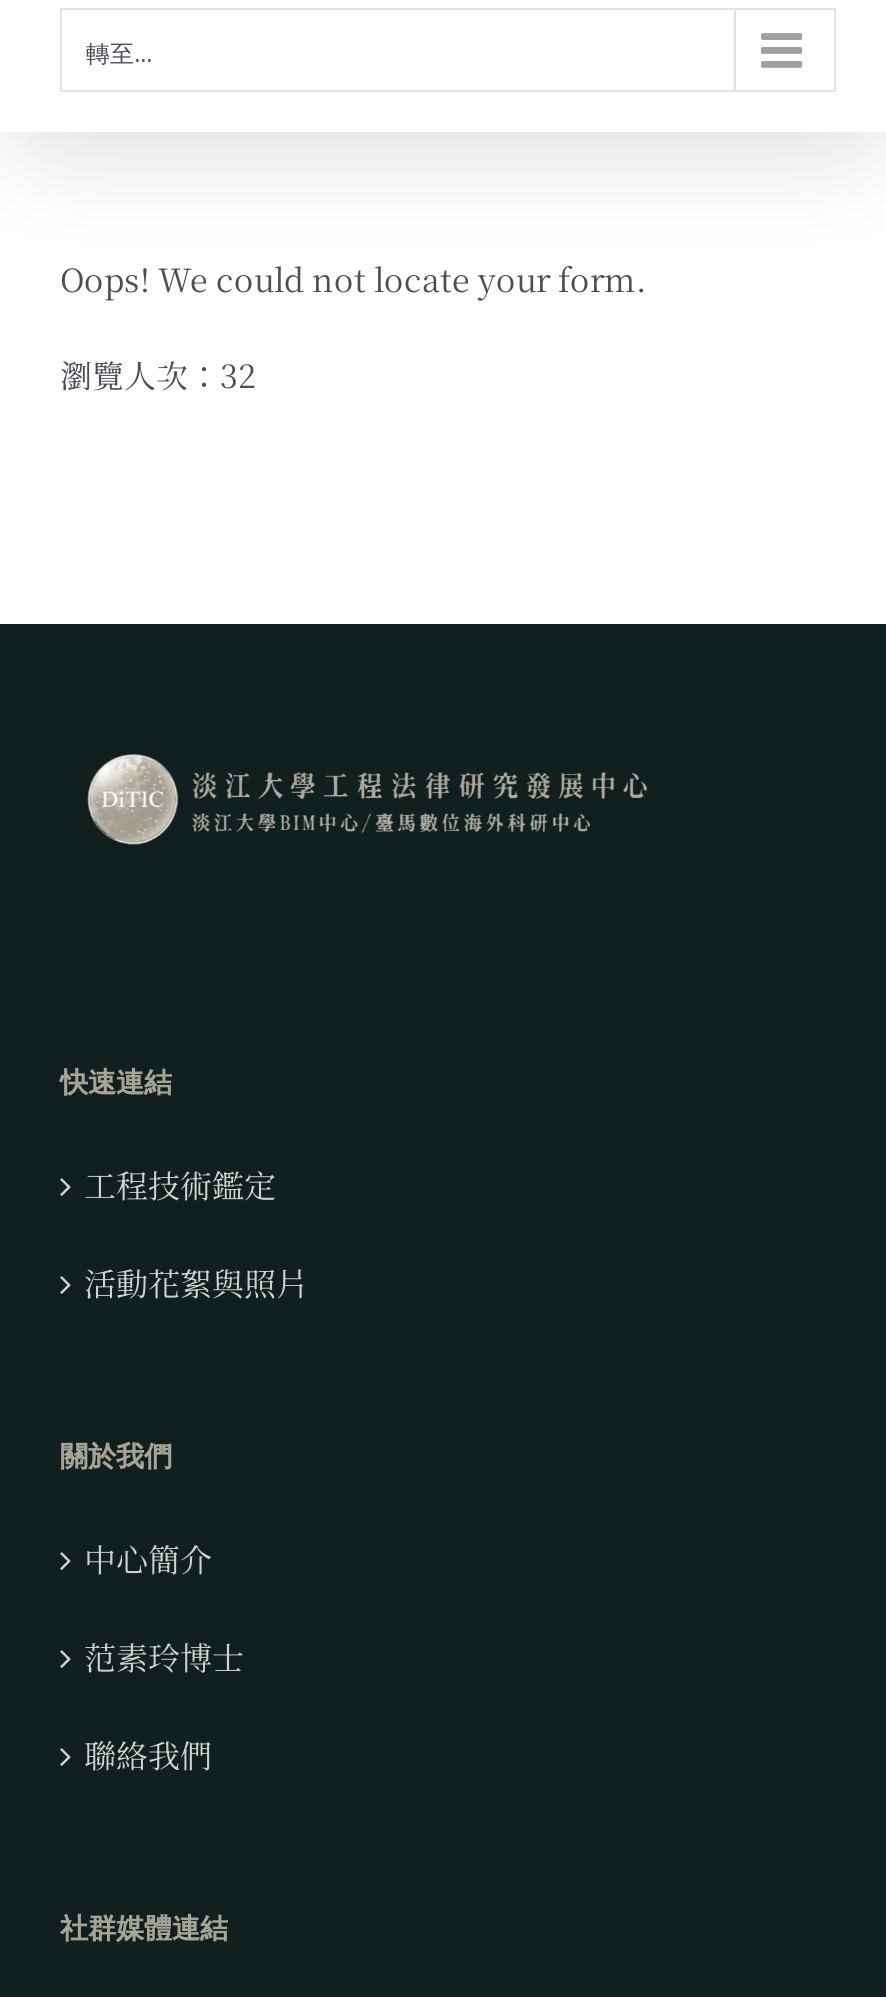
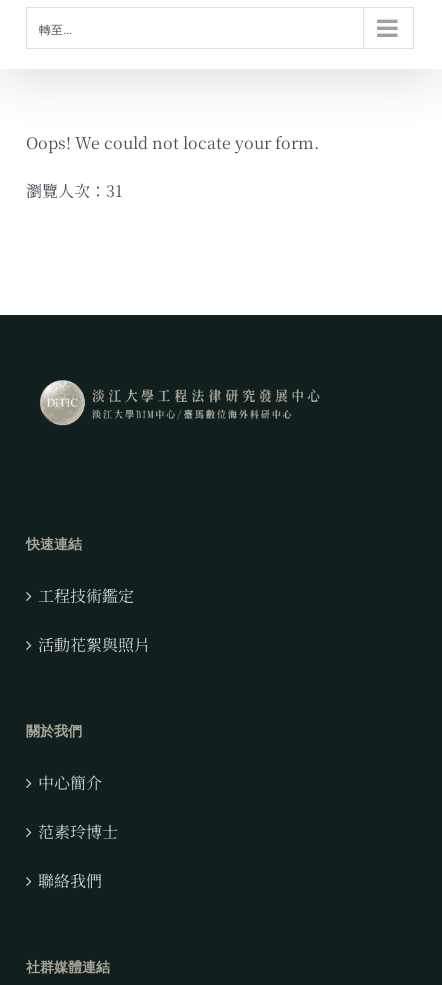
[60,352,256,398] 瀏覽人次：32 -> [26,179,123,202] 瀏覽人次：31

